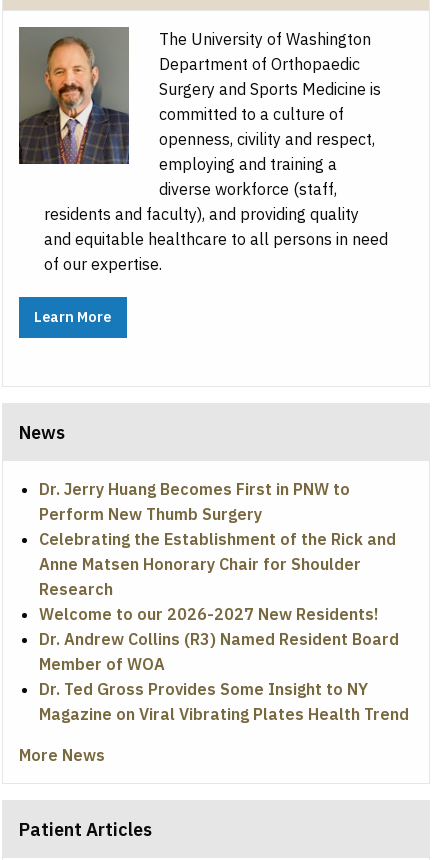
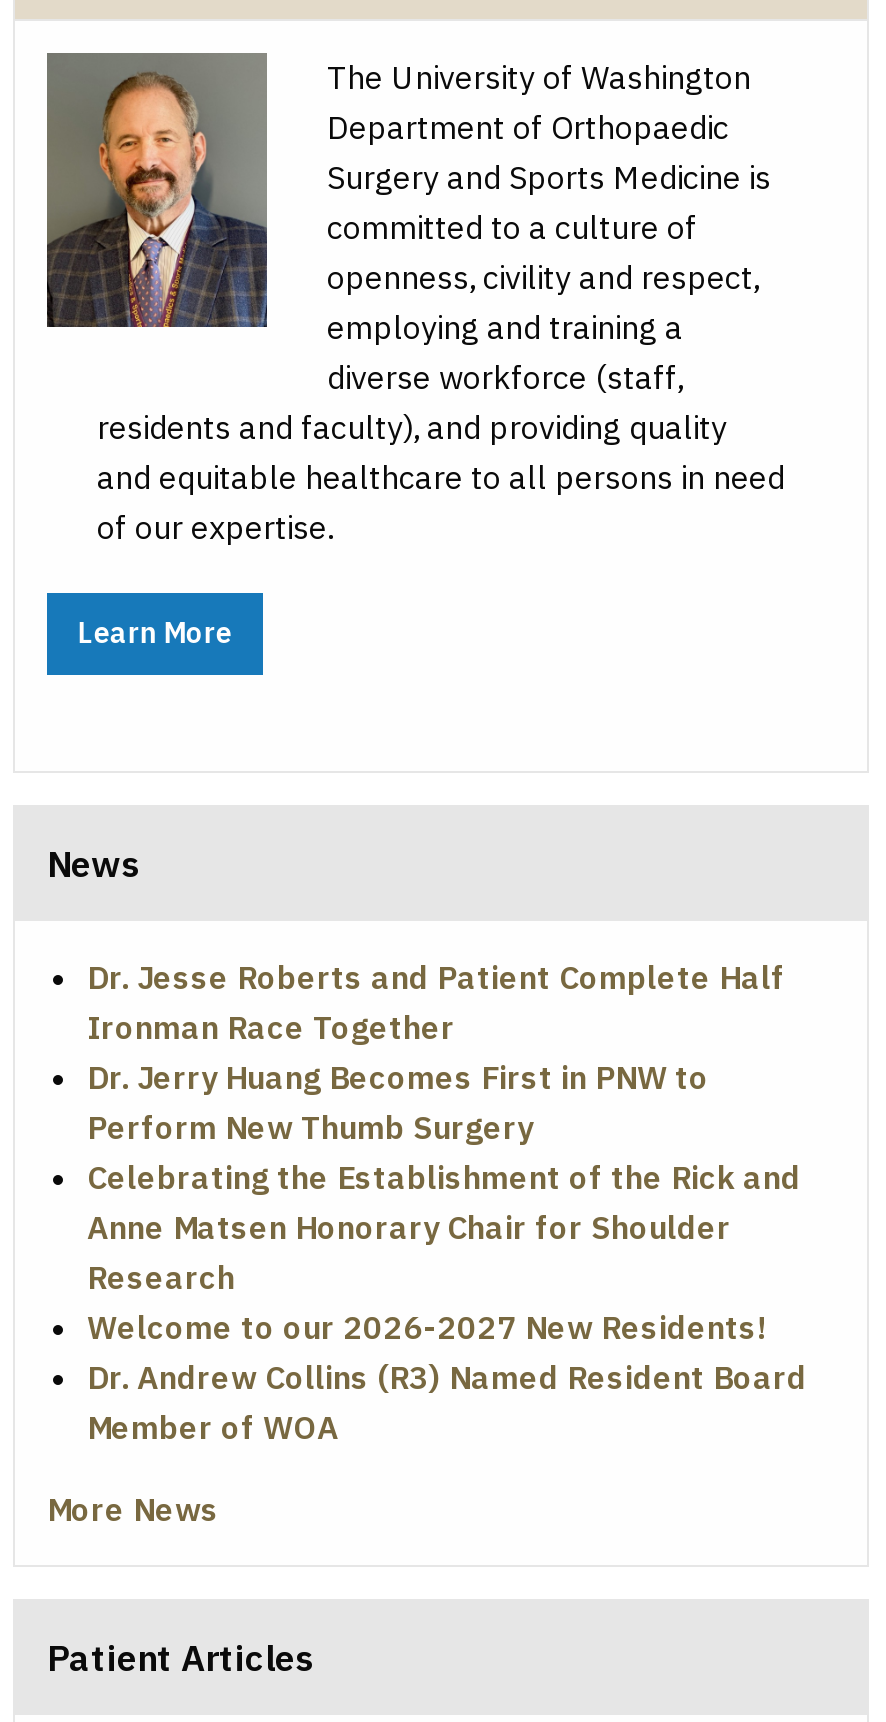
none -> [87,956,785,1046] Dr. Jesse Roberts and Patient Complete Half | Ironman Race Together
moved [39,479,399,674] -> [87,1056,807,1446]: Dr. Jerry Huang Becomes First in PNW to | Perform New Thumb Surgery | Celebrating the Establishment of the Rick and | Anne Matsen Honorary Chair for Shoulder | Research | Welcome to our 2026-2027 New Residents! | Dr. Andrew Collins (R3) Named Resident Board | Member of WOA
[39,679,409,724] Dr. Ted Gross Provides Some Insight to NY | Magazine on Viral Vibrating Plates Health Trend -> none

